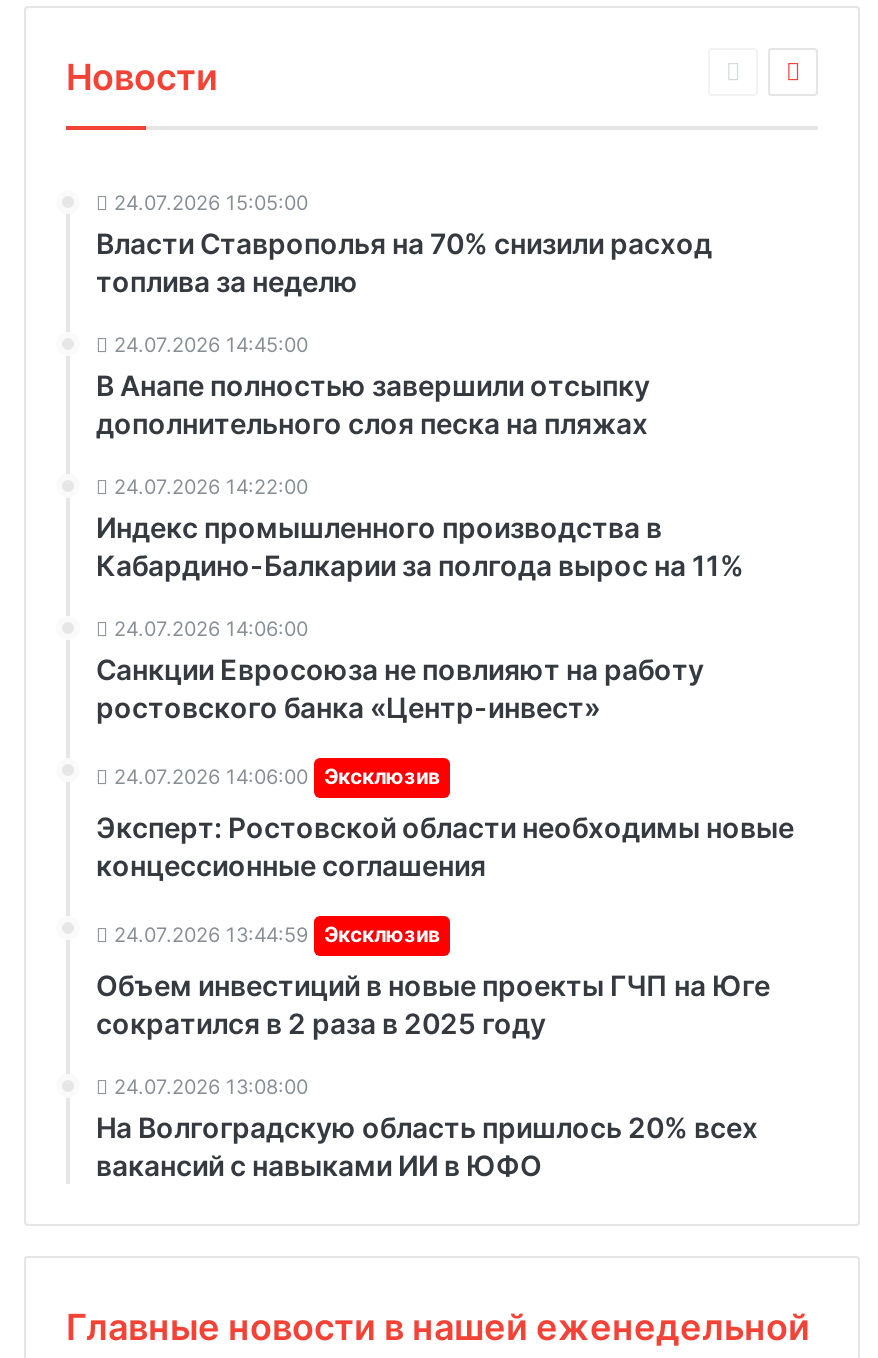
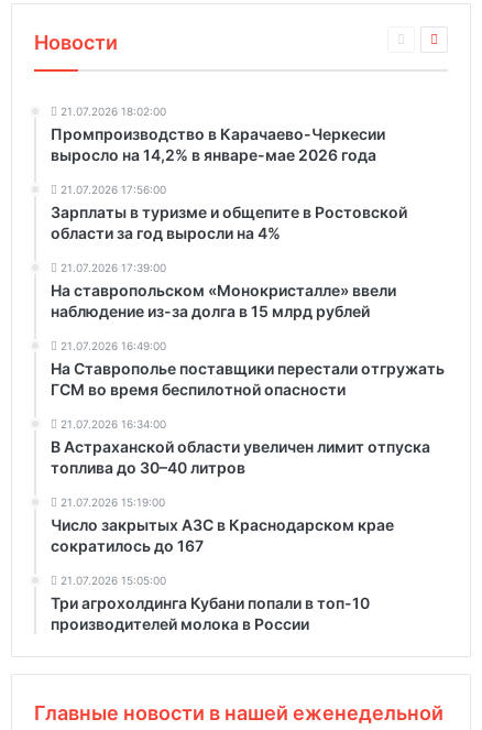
[96,189,794,1181] 24.07.2026 15:05:00 | Власти Ставрополья на 70% снизили расход | топлива за неделю | 24.07.2026 14:45:00 | В Анапе полностью завершили отсыпку | дополнительного слоя песка на пляжах | 24.07.2026 14:22:00 | Индекс промышленного производства в | Кабардино-Балкарии за полгода вырос на 11% | 24.07.2026 14:06:00 | Санкции Евросоюза не повлияют на работу | ростовского банка «Центр-инвест» | 24.07.2026 14:06:00 | Эксклюзив | Эксперт: Ростовской области необходимы новые | концессионные соглашения | 24.07.2026 13:44:59 | Эксклюзив | Объем инвестиций в новые проекты ГЧП на Юге | сократился в 2 раза в 2025 году | 24.07.2026 13:08:00 | На Волгоградскую область пришлось 20% всех | вакансий с навыками ИИ в ЮФО -> [51,104,445,633] 21.07.2026 18:02:00 | Промпроизводство в Карачаево-Черкесии | выросло на 14,2% в январе-мае 2026 года | 21.07.2026 17:56:00 | Зарплаты в туризме и общепите в Ростовской | области за год выросли на 4% | 21.07.2026 17:39:00 | На ставропольском «Монокристалле» ввели | наблюдение из-за долга в 15 млрд рублей | 21.07.2026 16:49:00 | На Ставрополье поставщики перестали отгружать | ГСМ во время беспилотной опасности | 21.07.2026 16:34:00 | В Астраханской области увеличен лимит отпуска | топлива до 30–40 литров | 21.07.2026 15:19:00 | Число закрытых АЗС в Краснодарском крае | сократилось до 167 | 21.07.2026 15:05:00 | Три агрохолдинга Кубани попали в топ-10 | производителей молока в России

